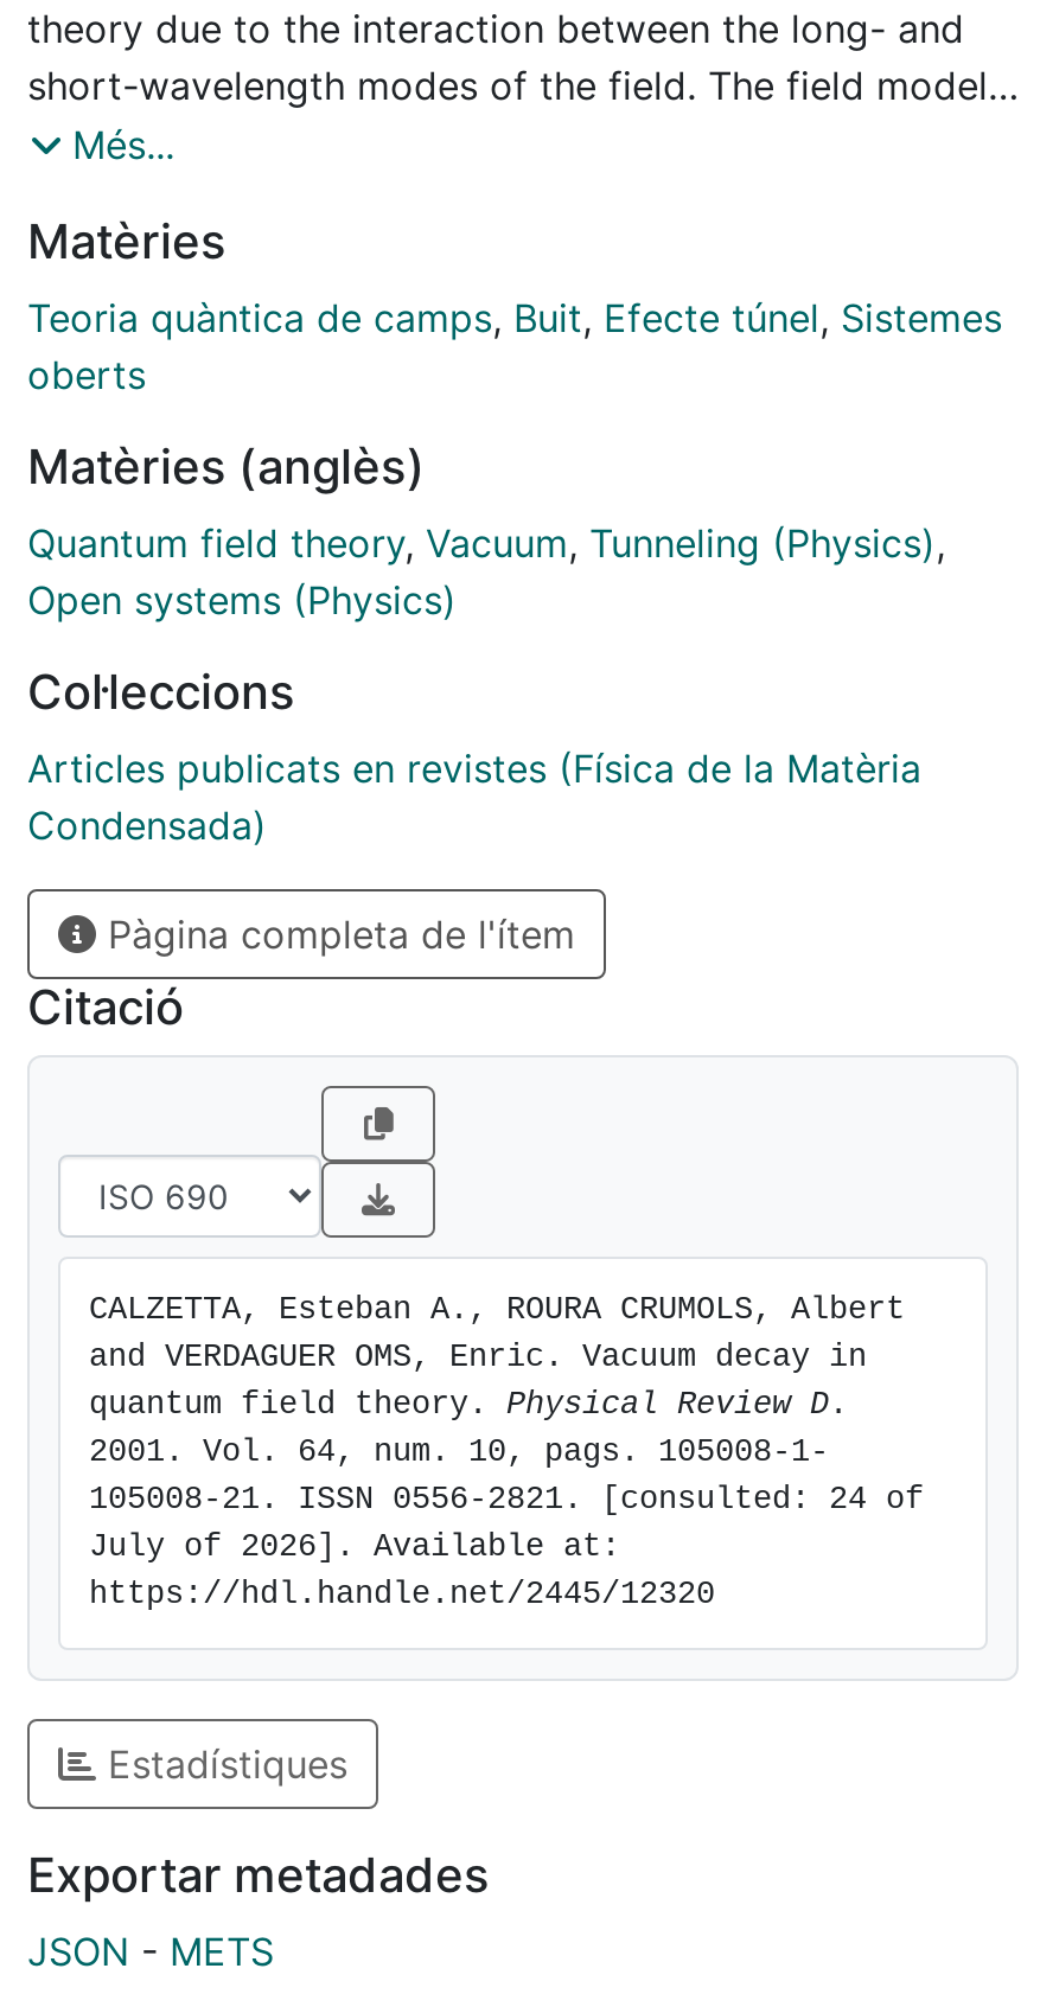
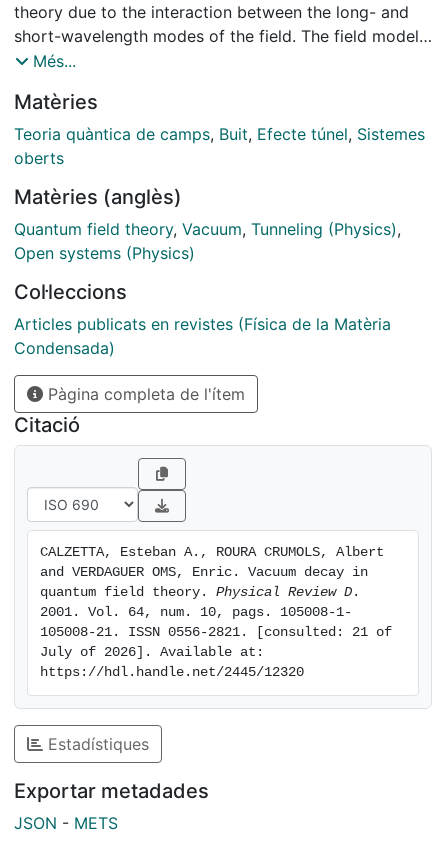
[89,1483,924,1518] 105008-21. ISSN 0556-2821. [consulted: 24 of -> [40,625,392,640] 105008-21. ISSN 0556-2821. [consulted: 21 of

